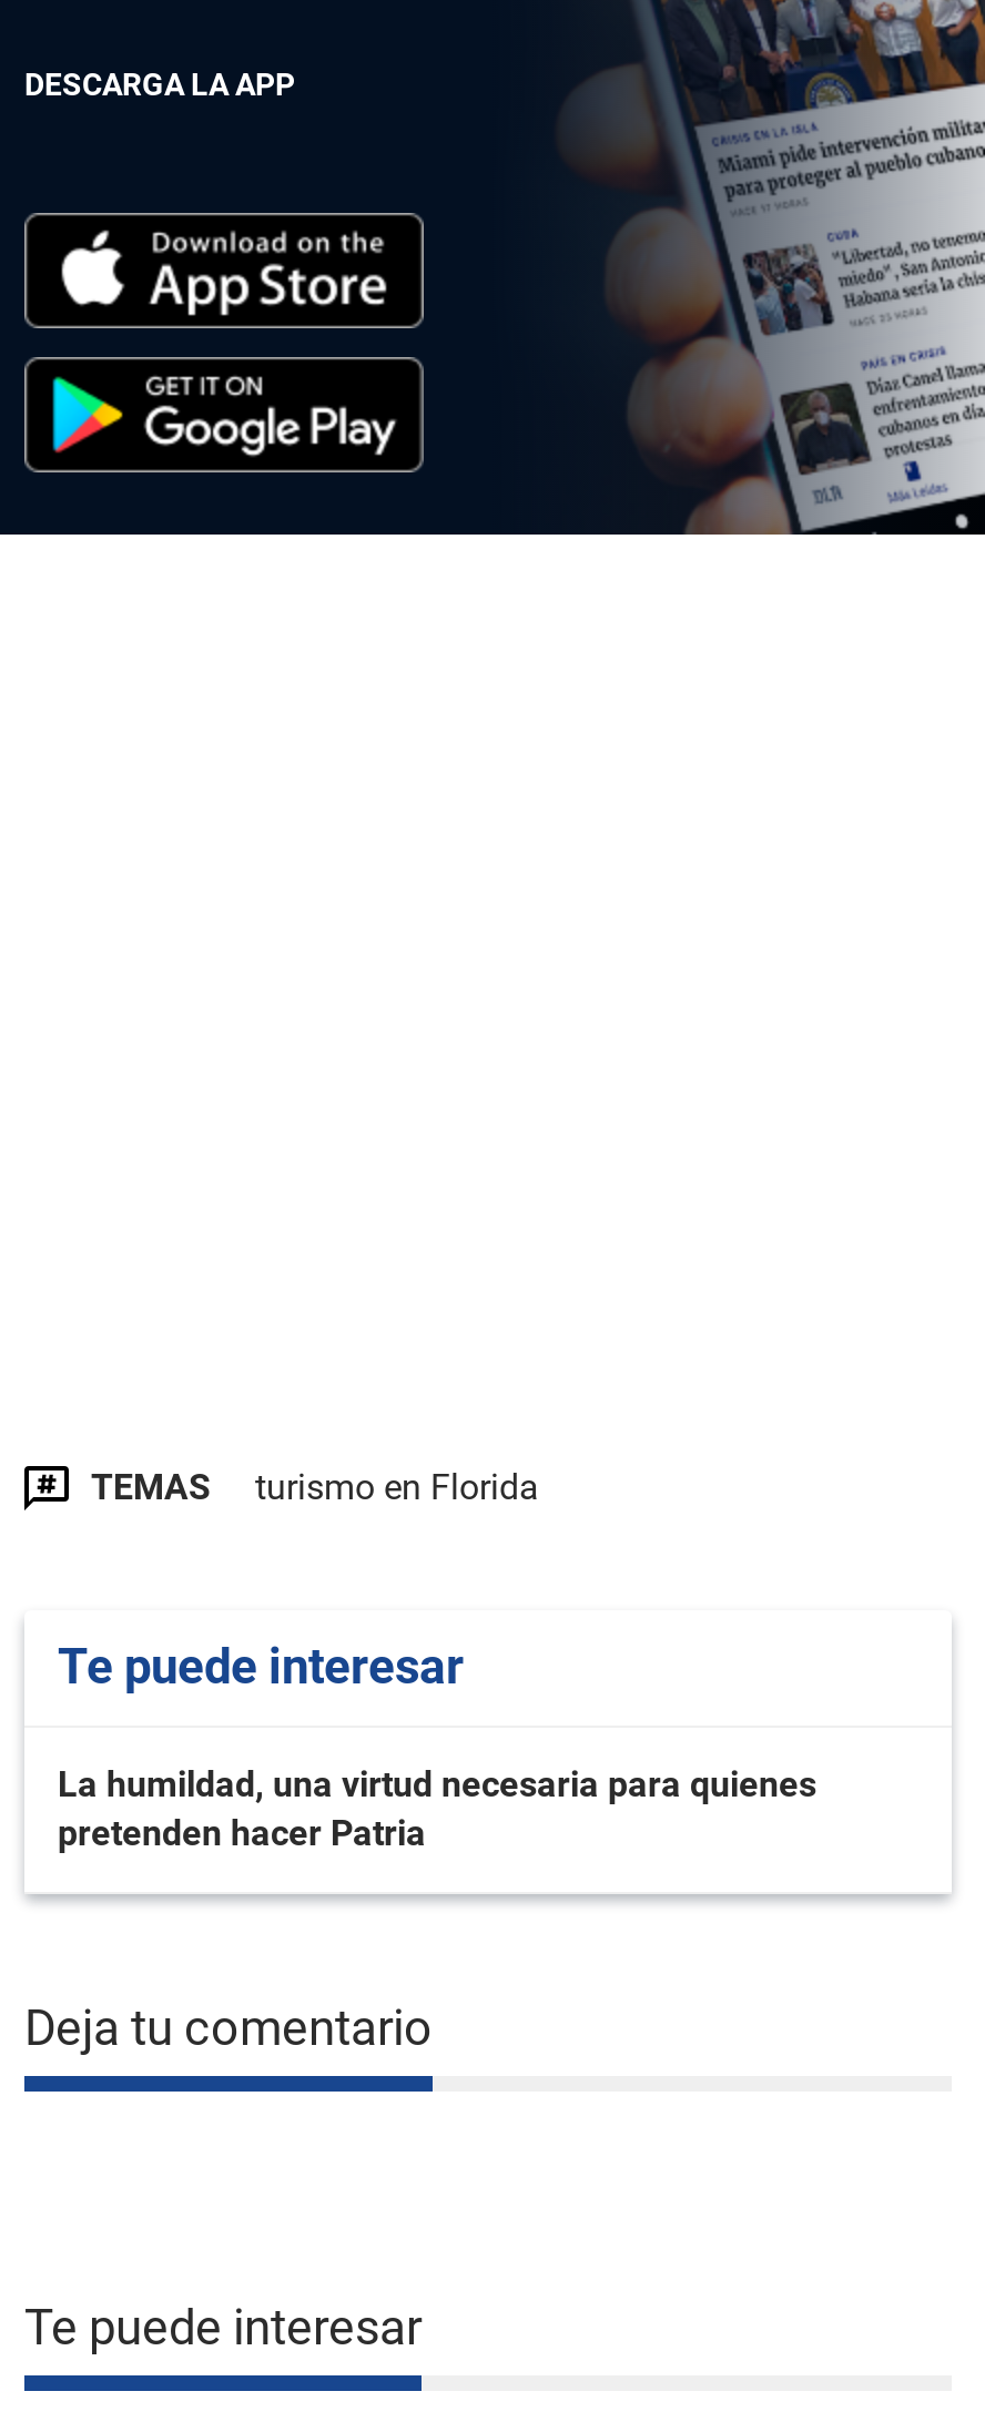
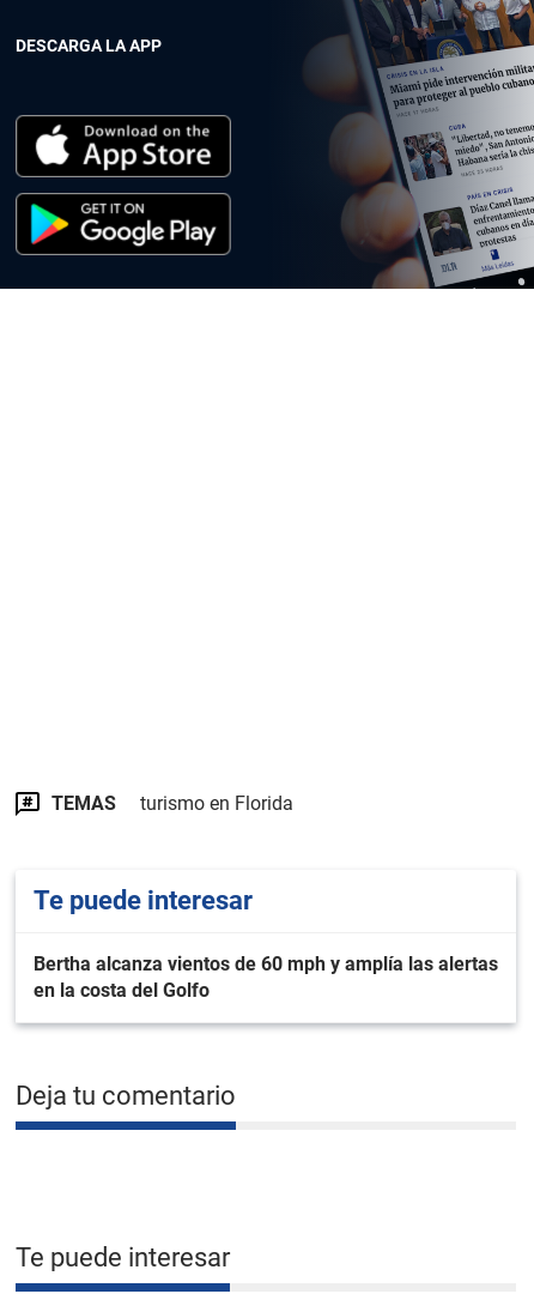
[58,1763,816,1854] La humildad, una virtud necesaria para quienes | pretenden hacer Patria -> [34,953,498,1002] Bertha alcanza vientos de 60 mph y amplía las alertas | en la costa del Golfo

